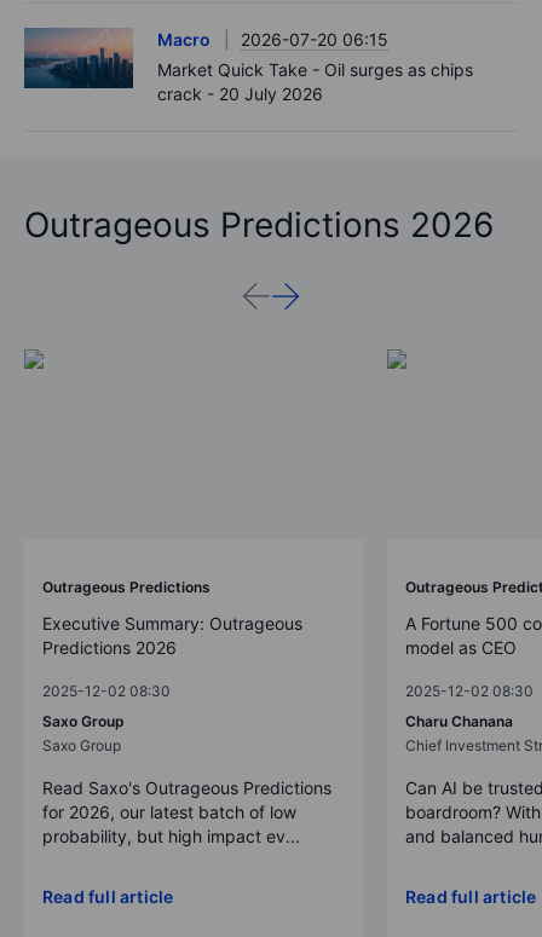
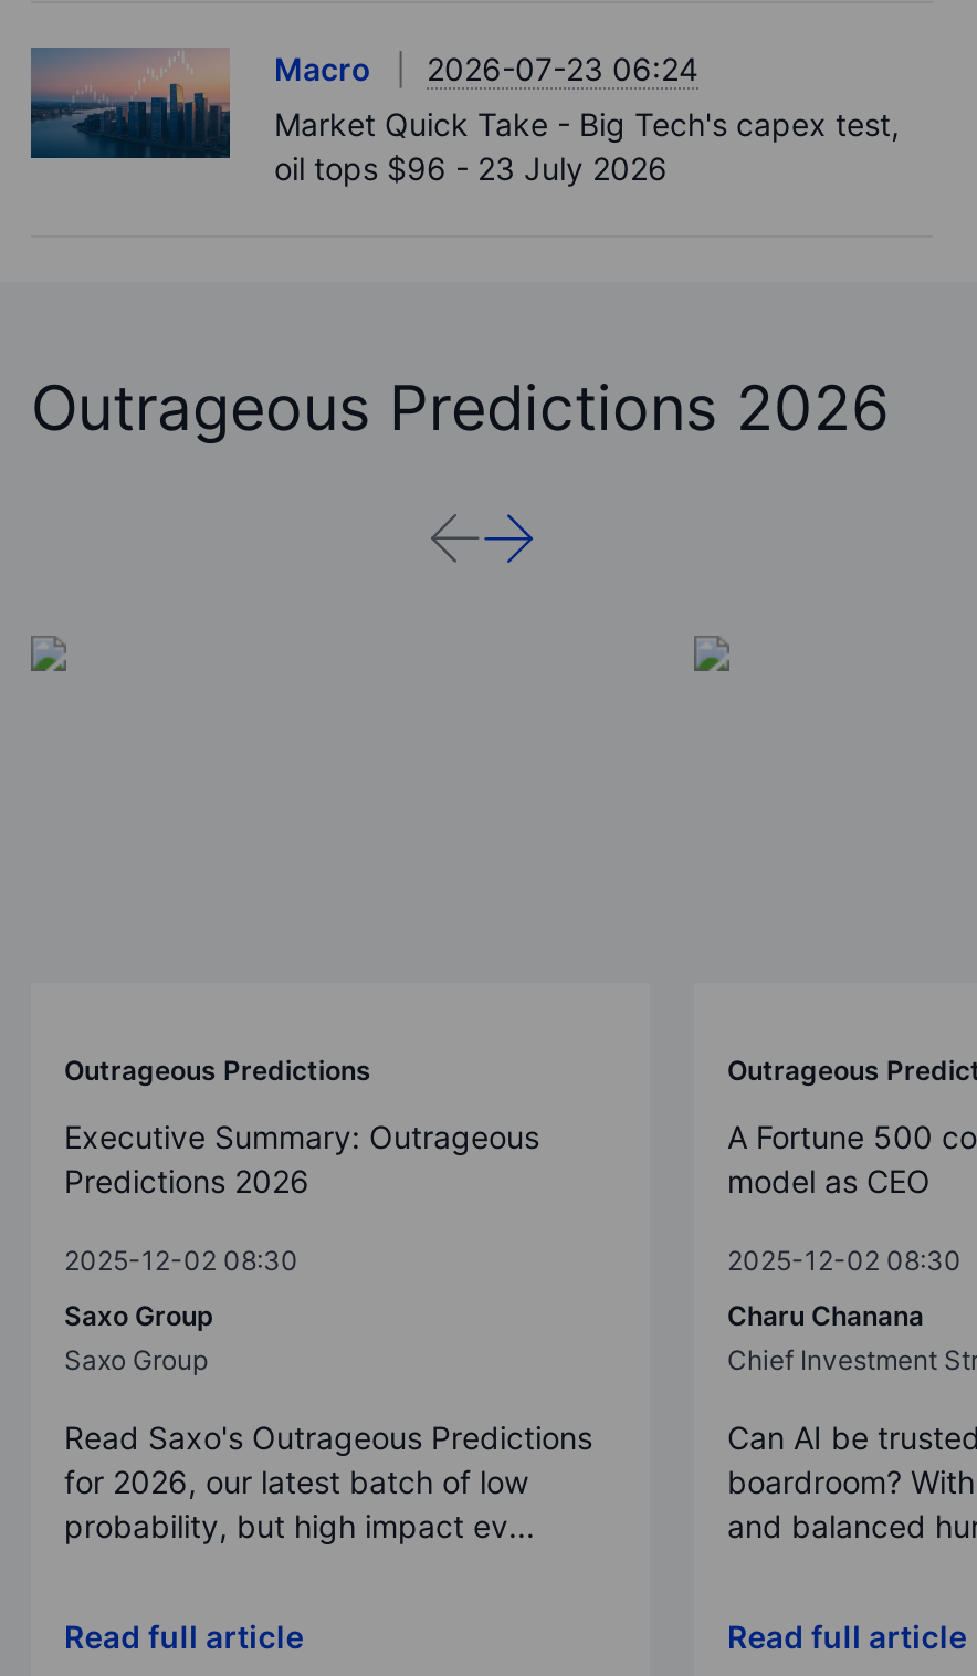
[157,29,388,49] Macro 2026-07-20 06:15 -> [274,49,698,87] Macro 2026-07-23 06:24
[157,59,473,104] Market Quick Take - Oil surges as chips | crack - 20 July 2026 -> [274,105,900,186] Market Quick Take - Big Tech's capex test, | oil tops $96 - 23 July 2026

